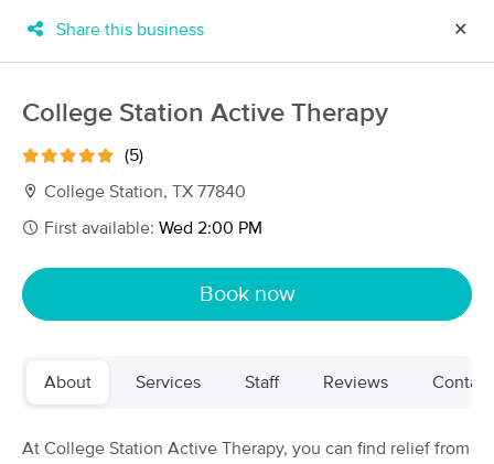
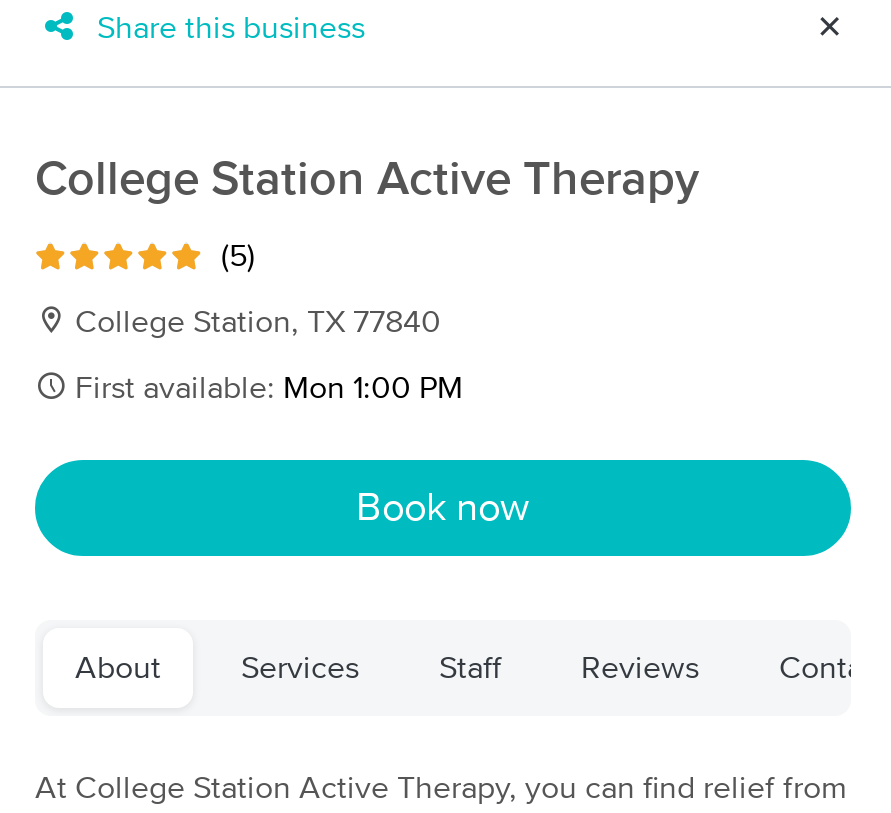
[40,219,262,237] First available: Wed 2:00 PM -> [67,372,463,404] First available: Mon 1:00 PM

